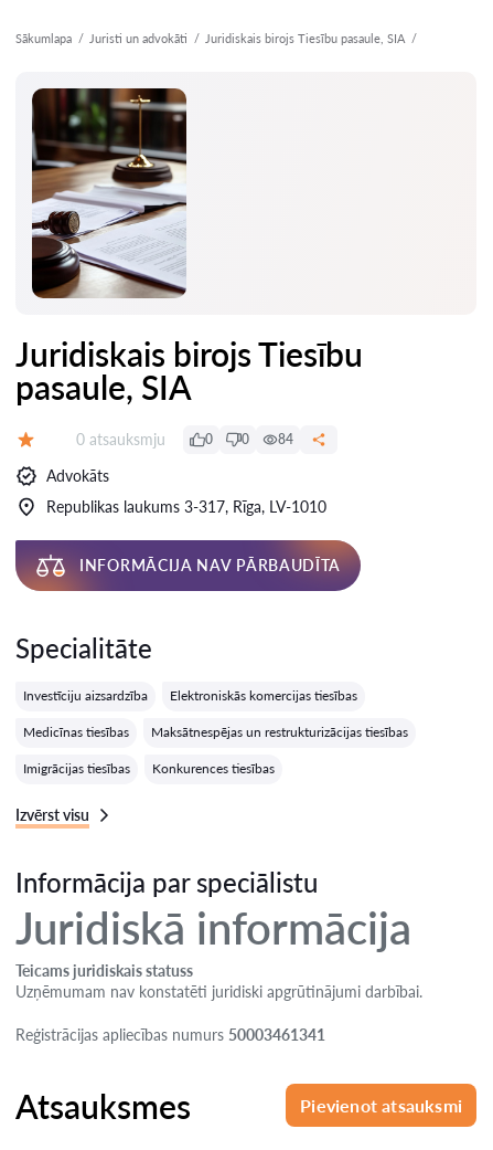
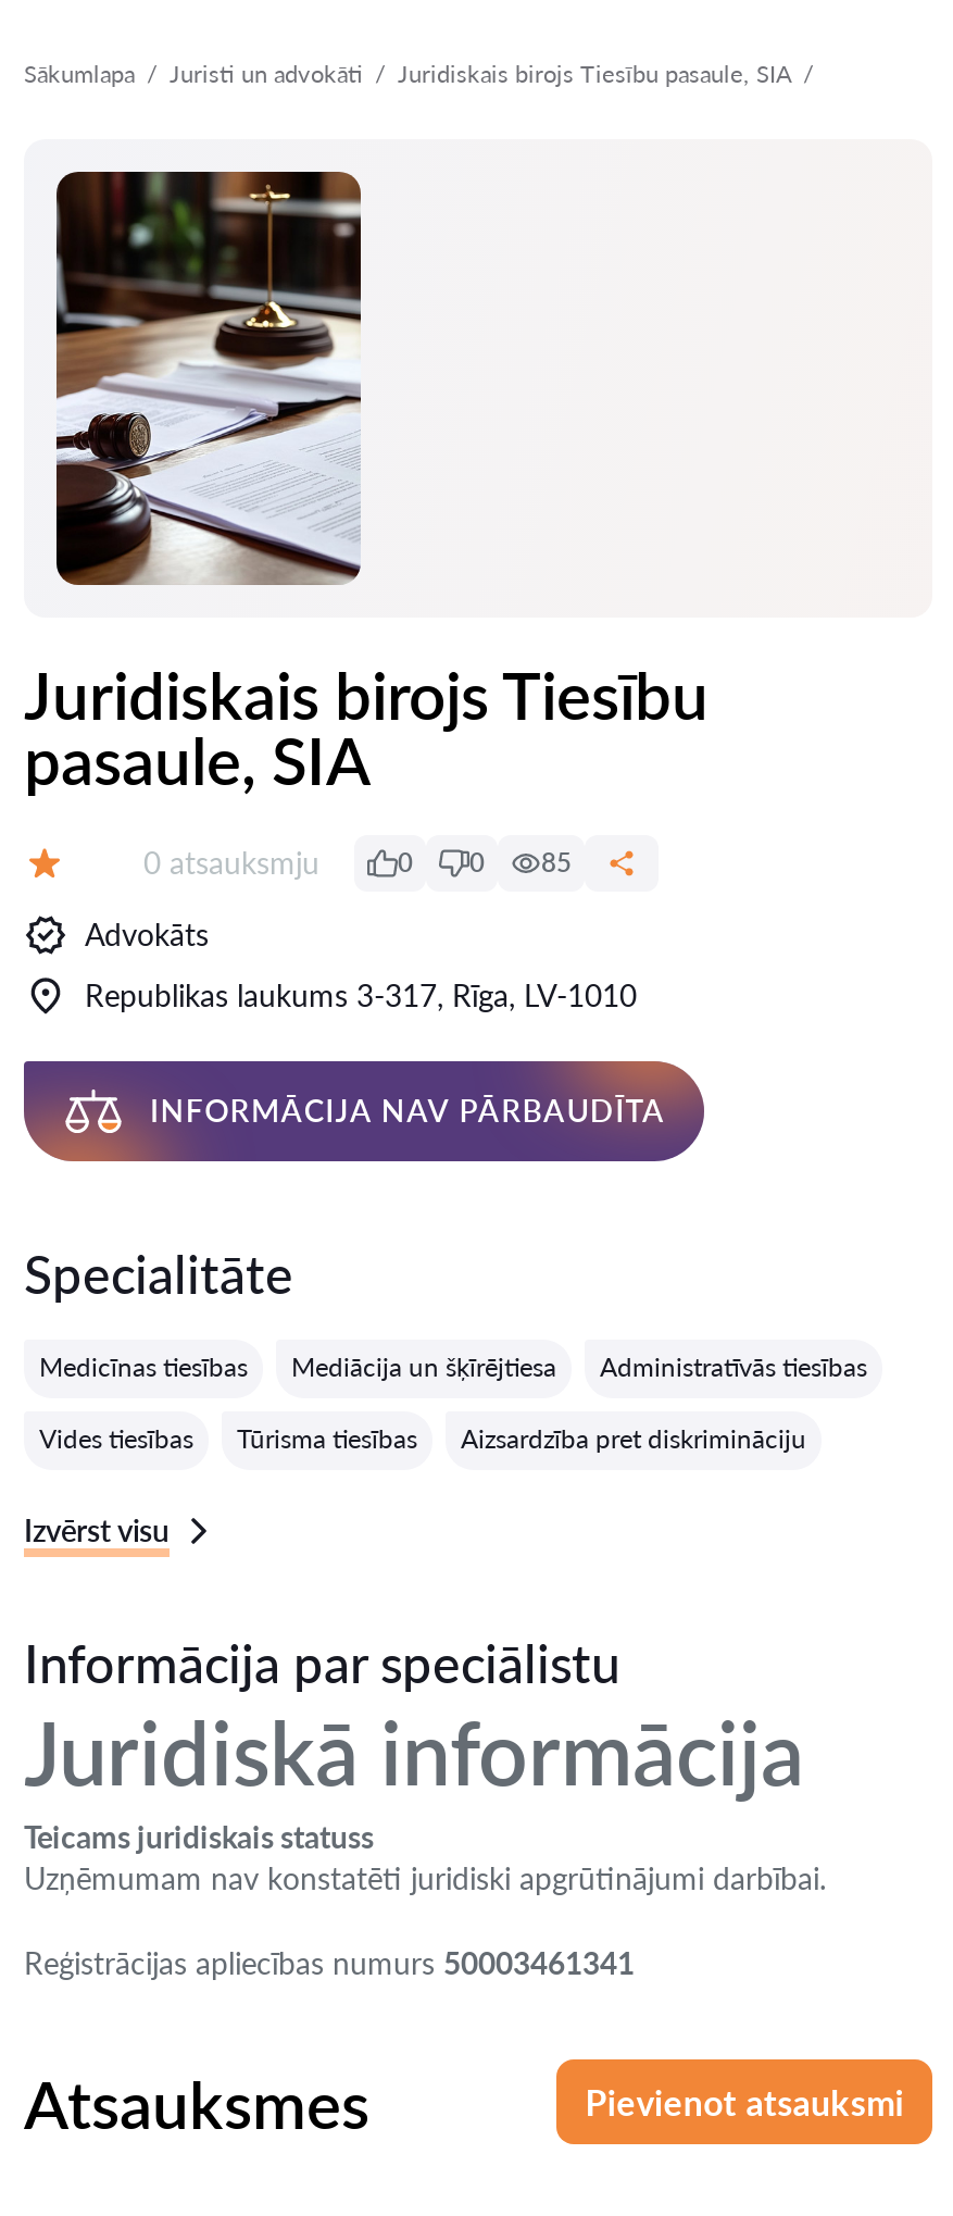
[278,431,293,447] 84 -> [541,846,572,879] 85
[23,687,357,704] Investīciju aizsardzība | Elektroniskās komercijas tiesības -> none
[151,724,408,740] Maksātnespējas un restrukturizācijas tiesības -> [291,1350,867,1383] Mediācija un šķīrējtiesa | Administratīvās tiesības
[23,760,275,777] Imigrācijas tiesības | Konkurences tiesības -> [39,1422,806,1455] Vides tiesības | Tūrisma tiesības | Aizsardzība pret diskrimināciju

